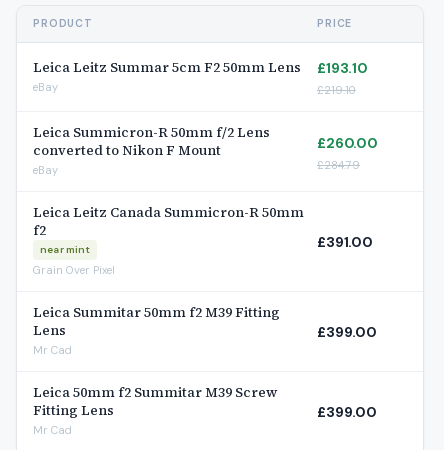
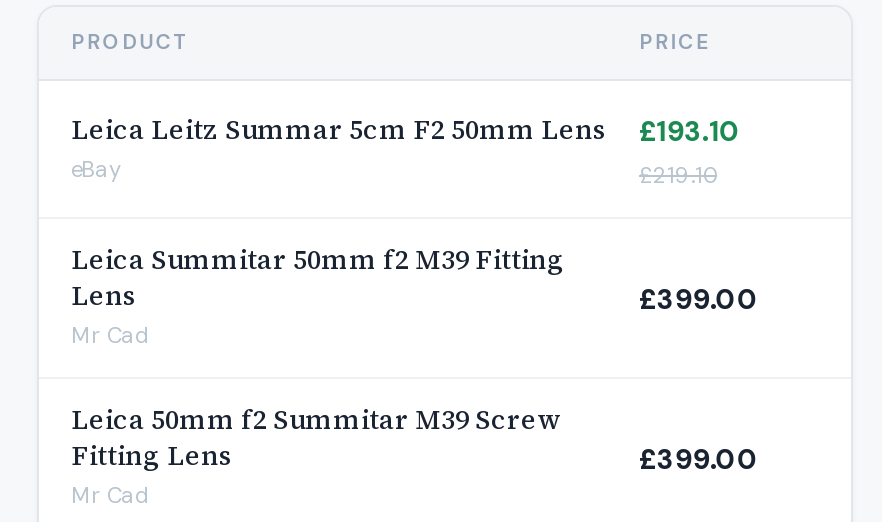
[33,123,270,177] Leica Summicron-R 50mm f/2 Lens | converted to Nikon F Mount | eBay -> none
[33,133,378,277] £260.00 | £284.79 | Leica Leitz Canada Summicron-R 50mm | f2 | near mint | Grain Over Pixel -> none
[317,233,373,251] £391.00 -> none

